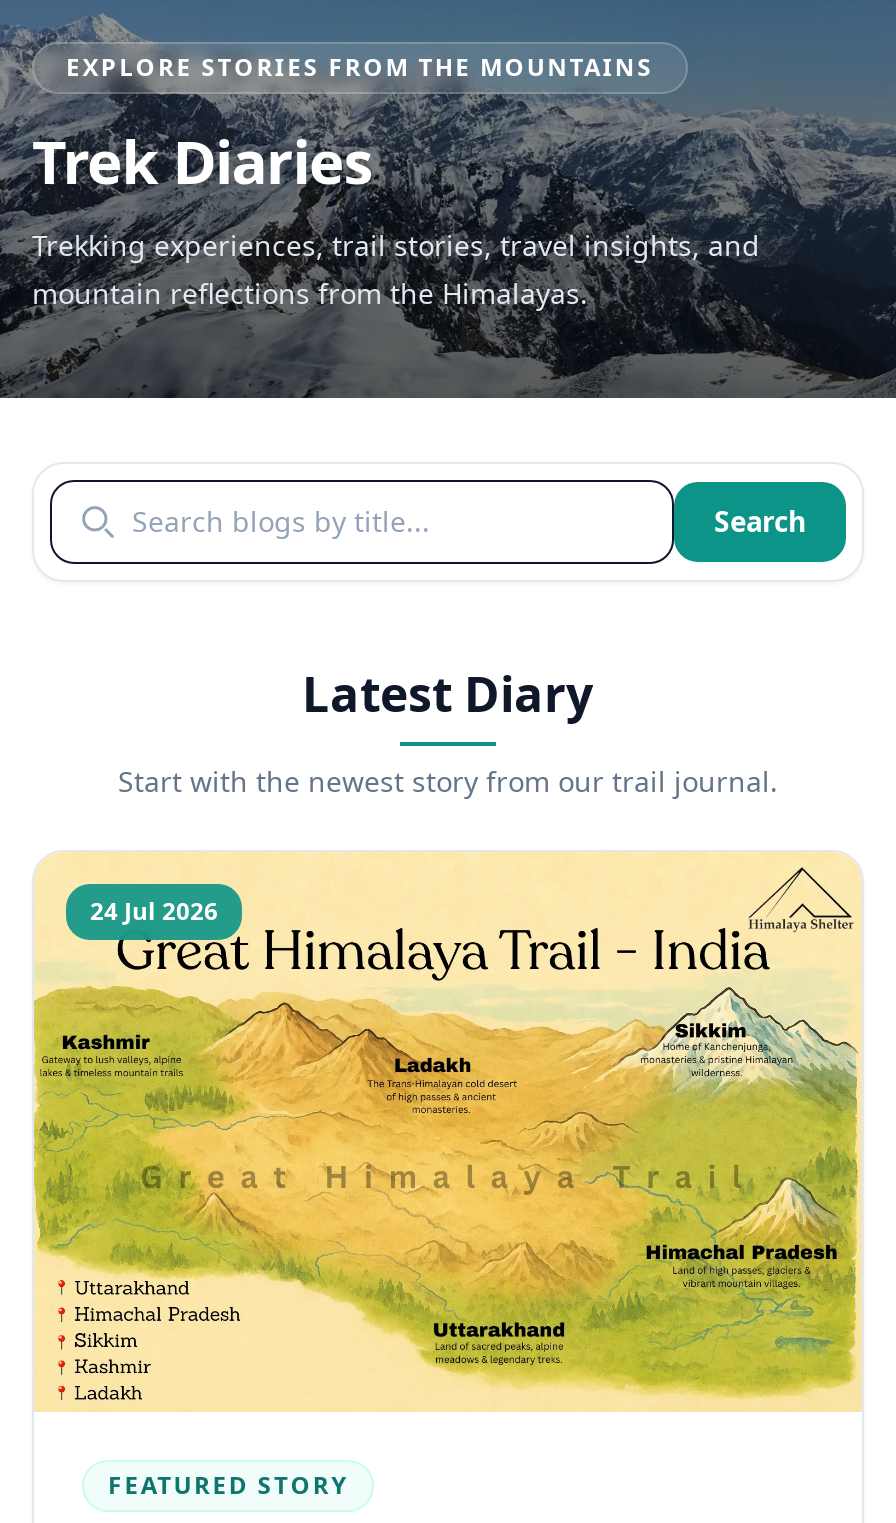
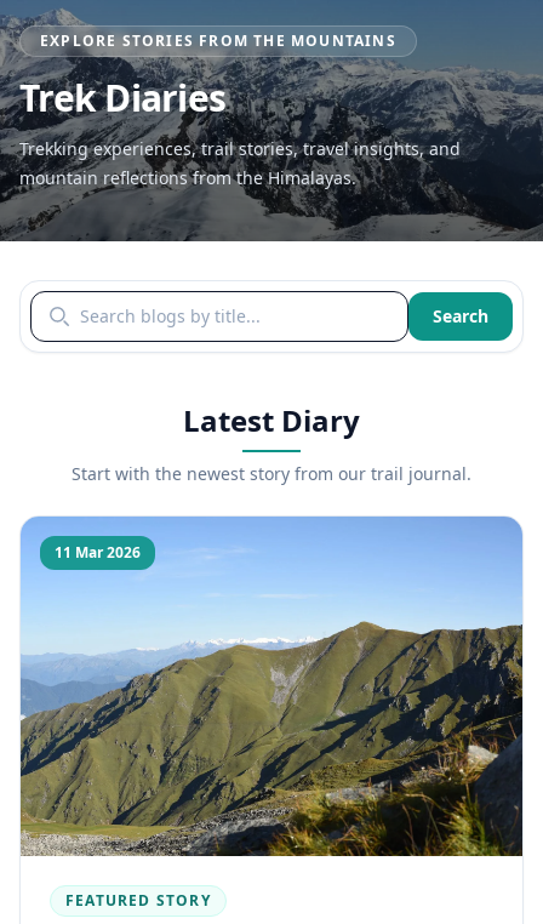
[32,852,862,1412] [image] | 24 Jul 2026 -> [19,515,524,857] [image] | 11 Mar 2026

